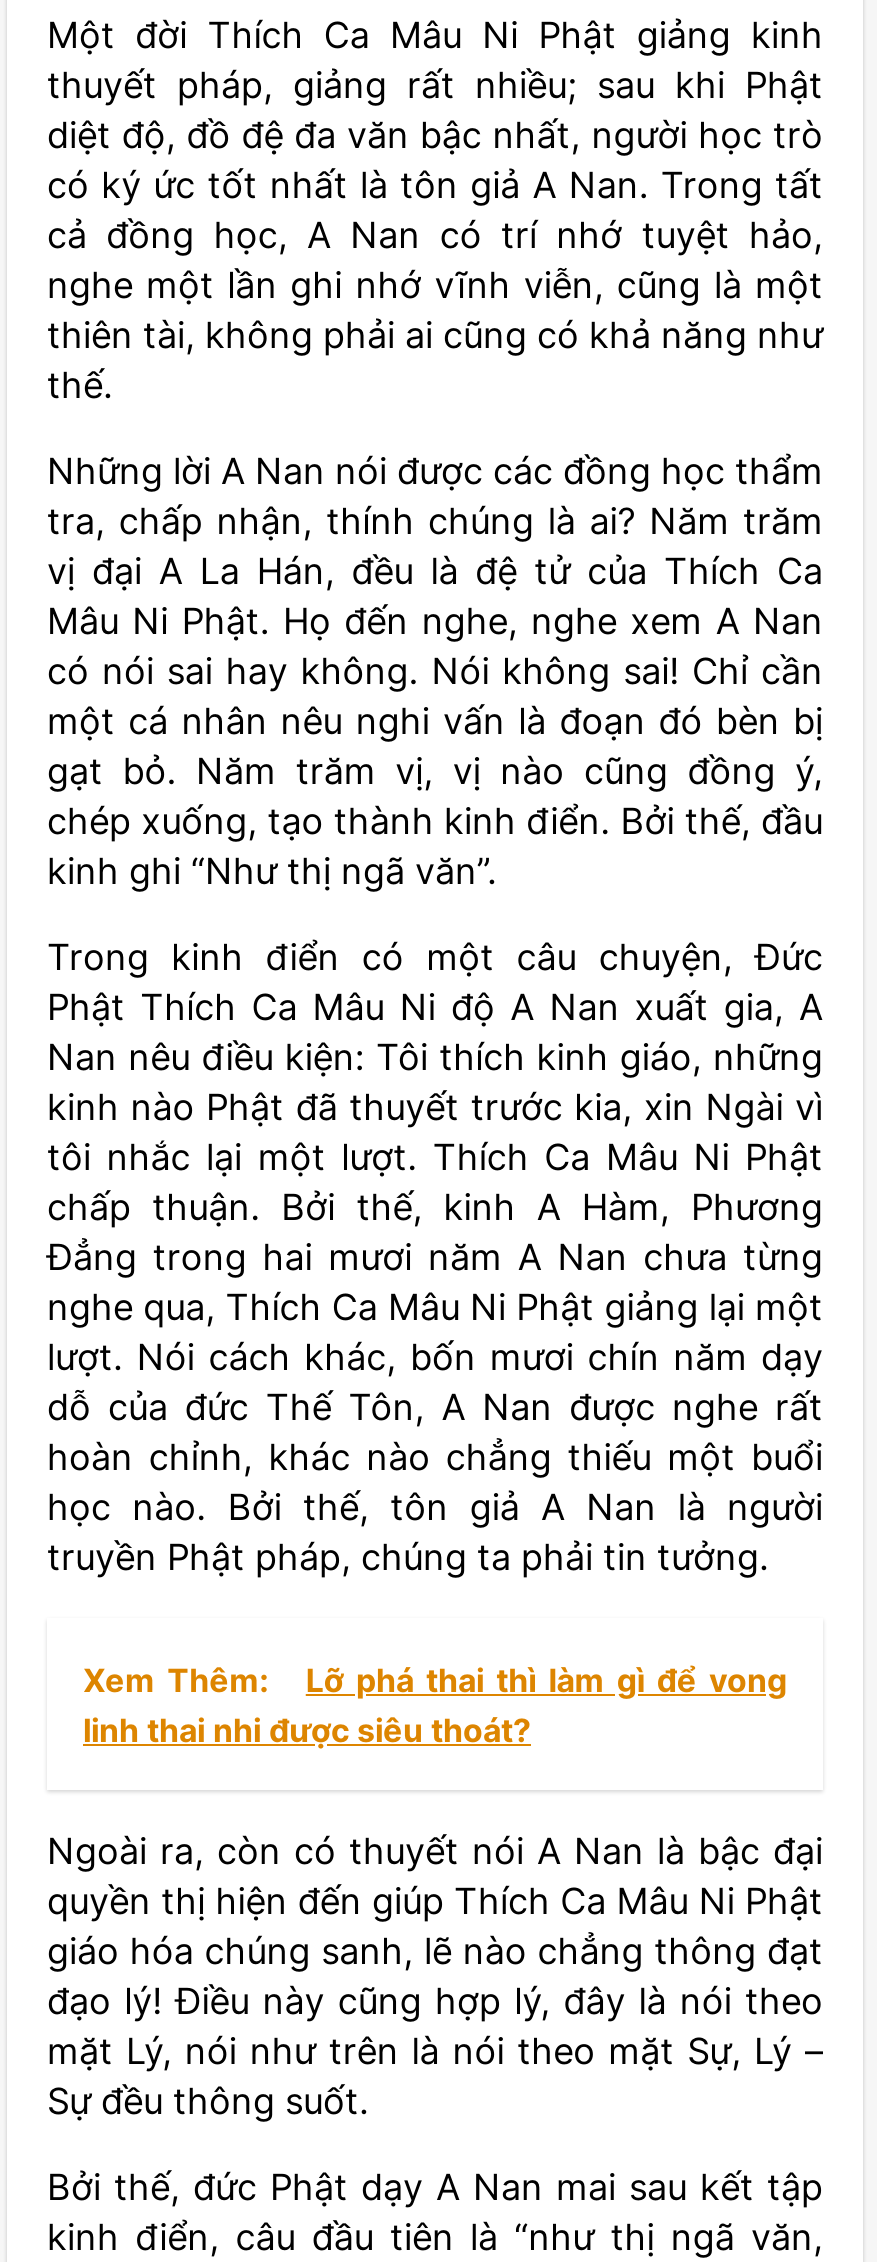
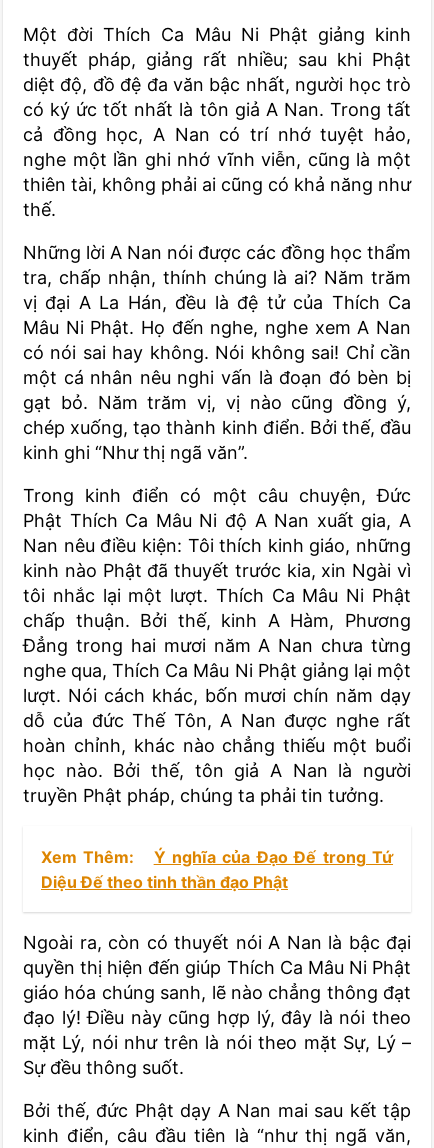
[83,1659,787,1749] Lỡ phá thai thì làm gì để vong | linh thai nhi được siêu thoát? -> [41,847,393,892] Ý nghĩa của Đạo Đế trong Tứ | Diệu Đế theo tinh thần đạo Phật

